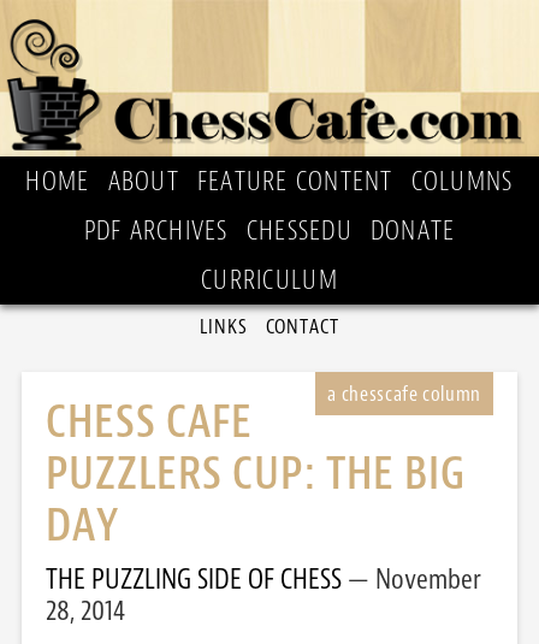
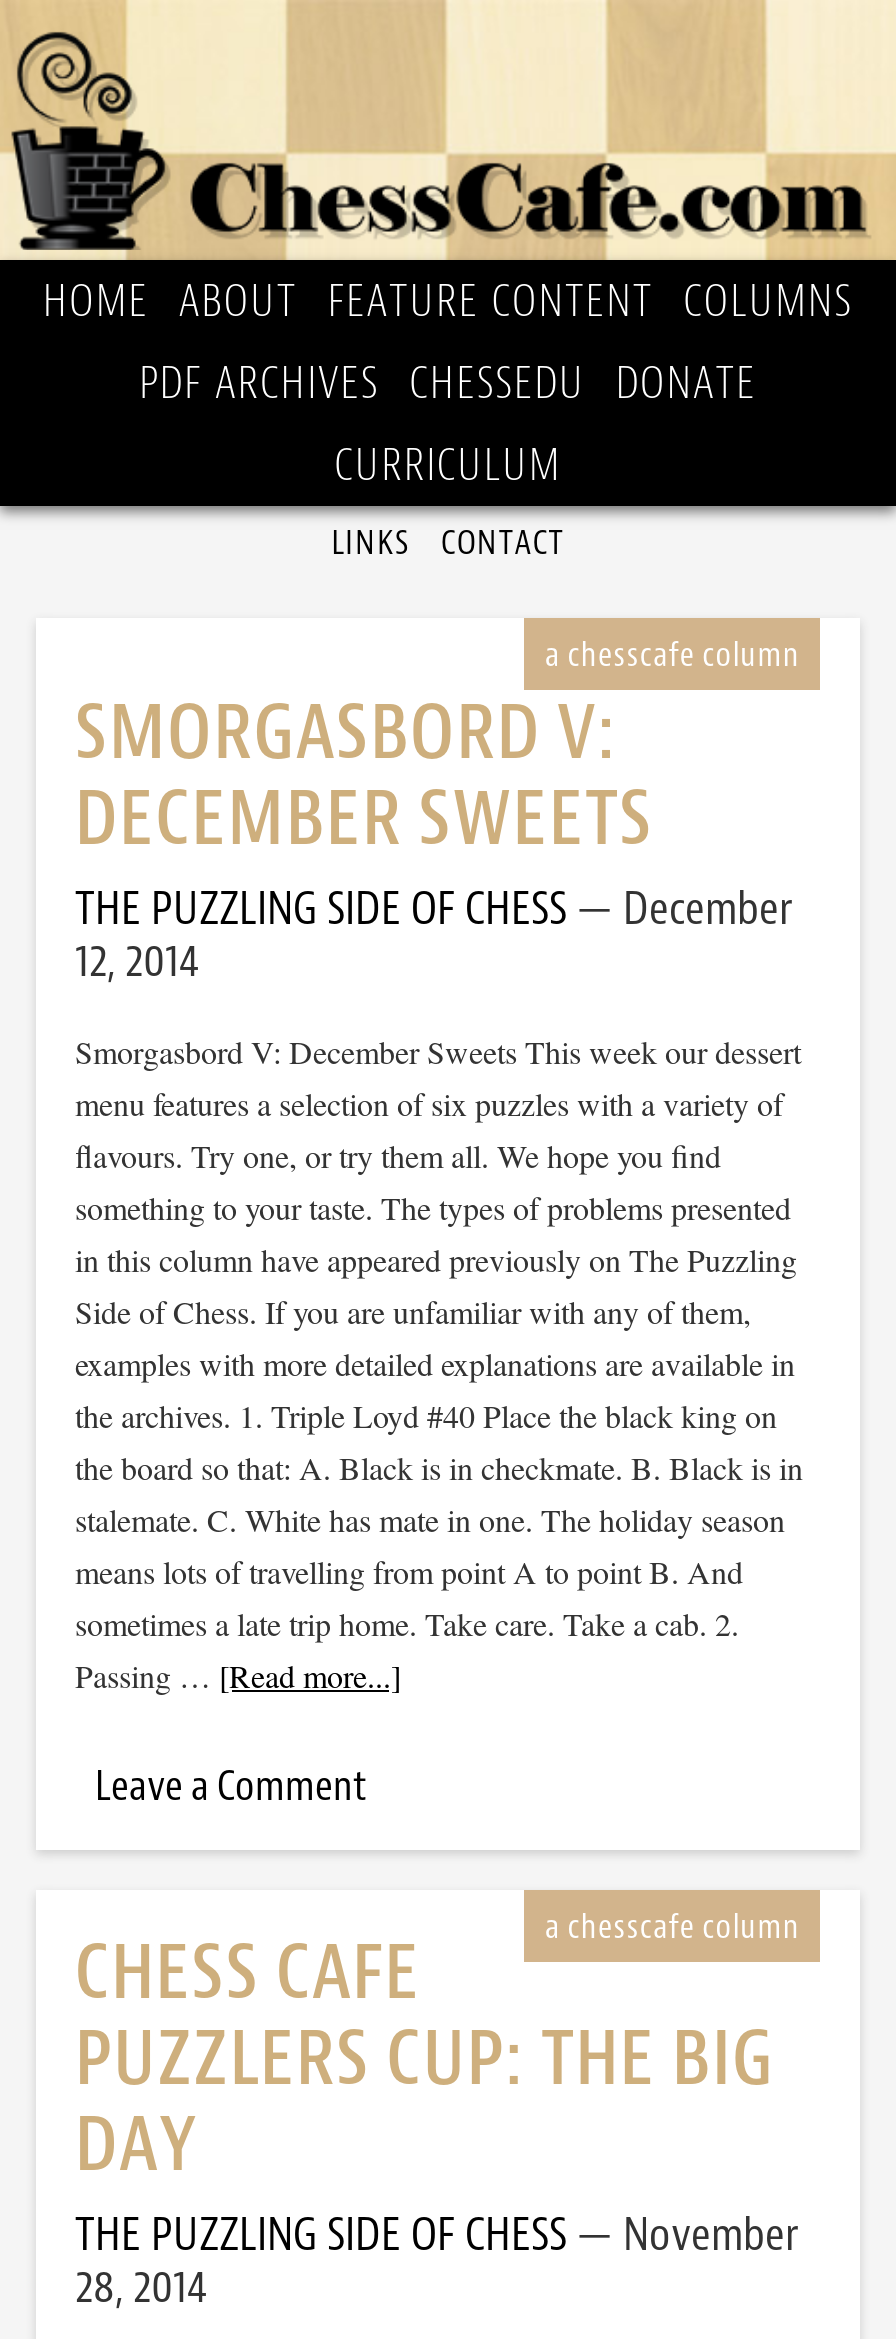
none -> [75,684,803,1814] SMORGASBORD V: | DECEMBER SWEETS | THE PUZZLING SIDE OF CHESS | December | 12, 2014 | Smorgasbord V: December Sweets This week our dessert | menu features a selection of six puzzles with a variety of | flavours. Try one, or try them all. We hope you find | something to your taste. The types of problems presented | in this column have appeared previously on The Puzzling | Side of Chess. If you are unfamiliar with any of them, | examples with more detailed explanations are available in | the archives. 1. Triple Loyd #40 Place the black king on | the board so that: A. Black is in checkmate. B. Black is in | stalemate. C. White has mate in one. The holiday season | means lots of travelling from point A to point B. And | sometimes a late trip home. Take care. Take a cab. 2. | Passing … [Read more...] | Leave a Comment

